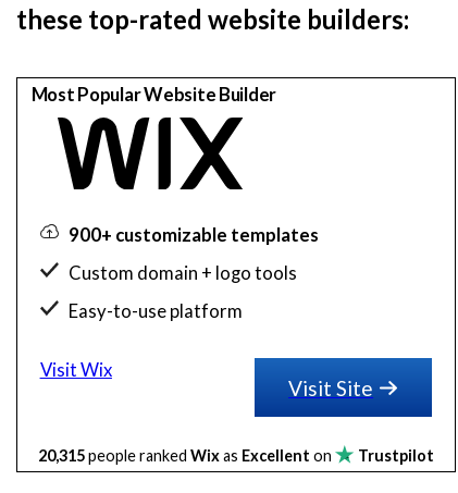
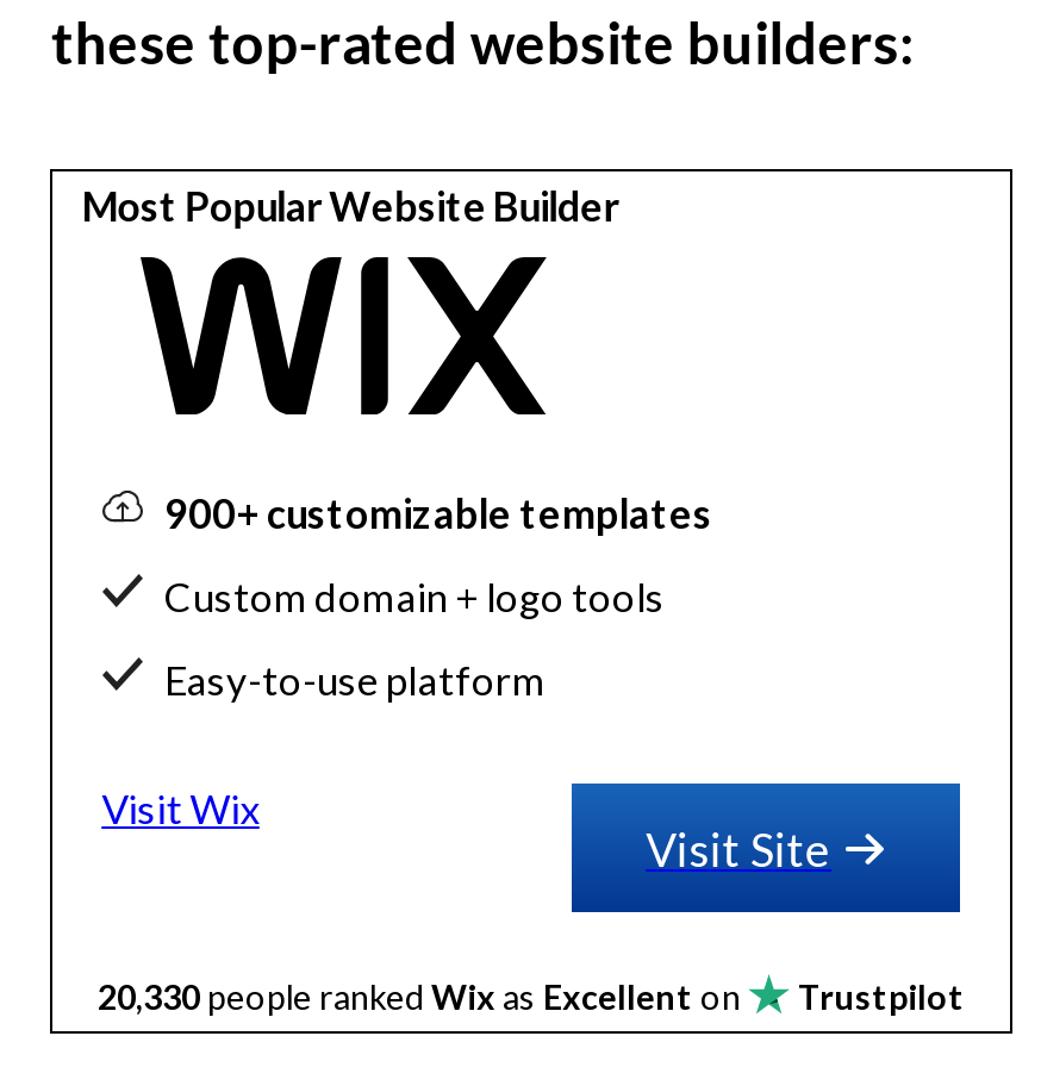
[38,446,335,464] 20,315 people ranked Wix as Excellent on -> [98,975,748,1016] 20,330 people ranked Wix as Excellent on

